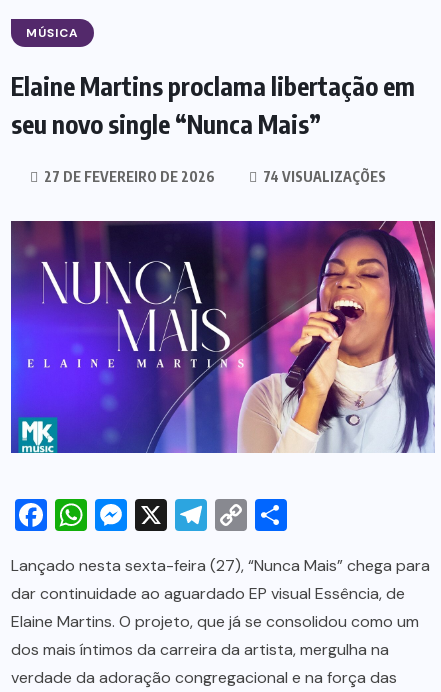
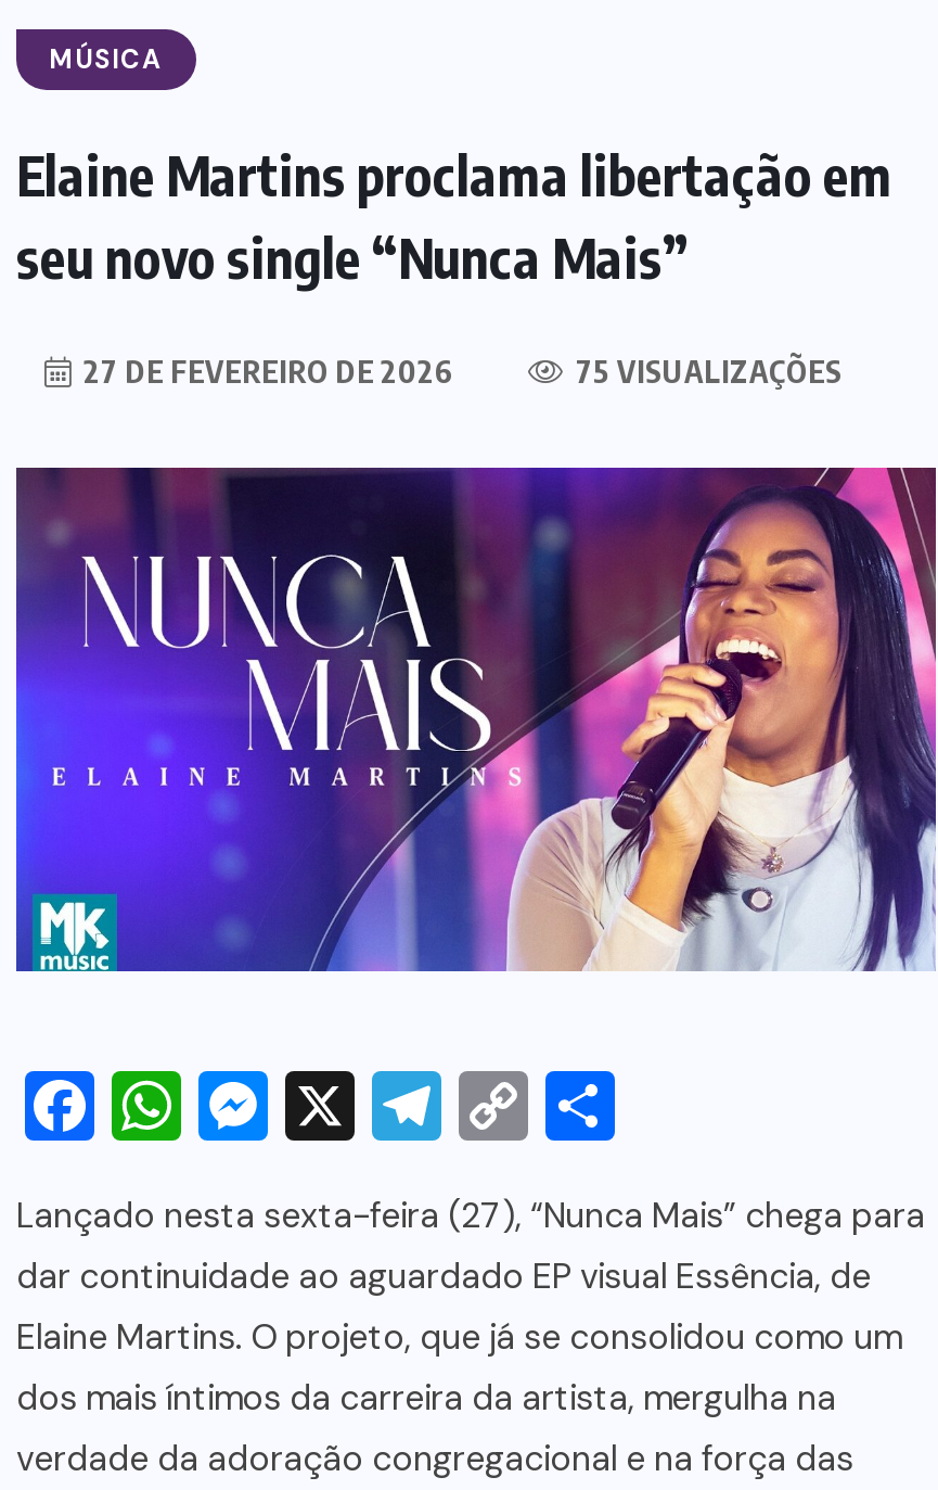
[260,168,386,185] 74 VISUALIZAÇÕES -> [569,352,843,389] 75 VISUALIZAÇÕES

